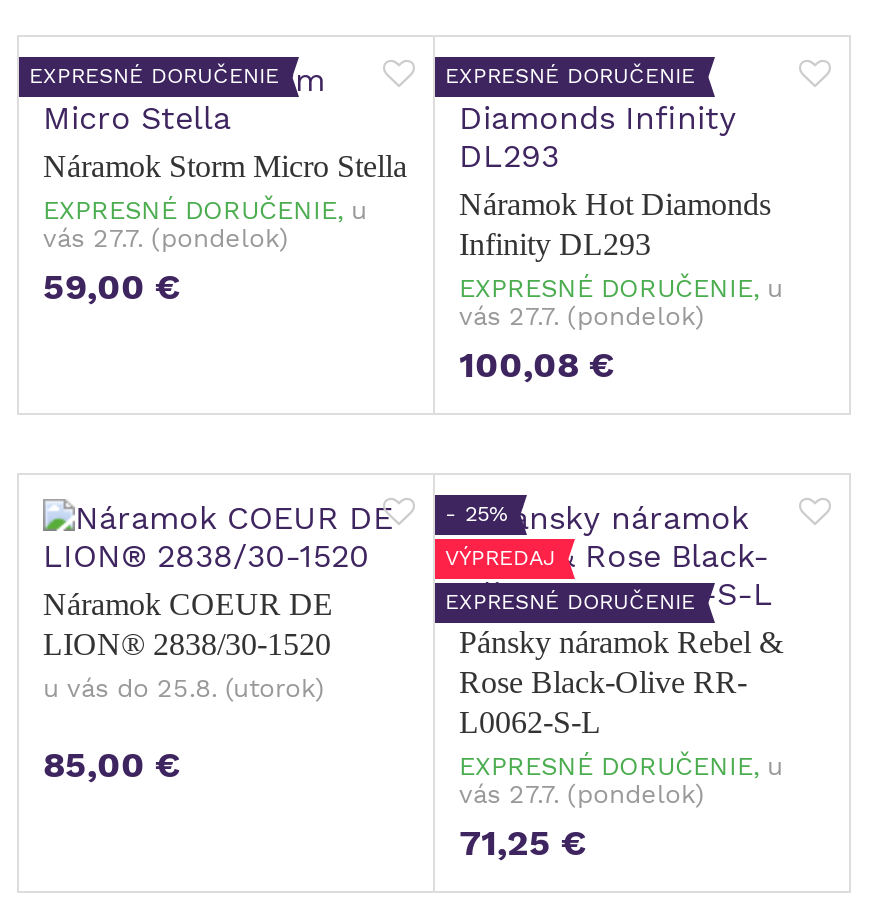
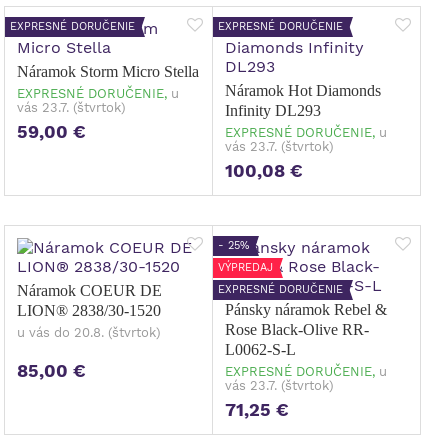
[43,223,289,253] vás 27.7. (pondelok) -> [17,100,126,115] vás 23.7. (štvrtok)
[459,301,705,331] vás 27.7. (pondelok) -> [225,139,334,154] vás 23.7. (štvrtok)
[43,673,325,703] u vás do 25.8. (utorok) -> [17,325,161,340] u vás do 20.8. (štvrtok)
[459,779,705,809] vás 27.7. (pondelok) -> [225,378,334,393] vás 23.7. (štvrtok)

